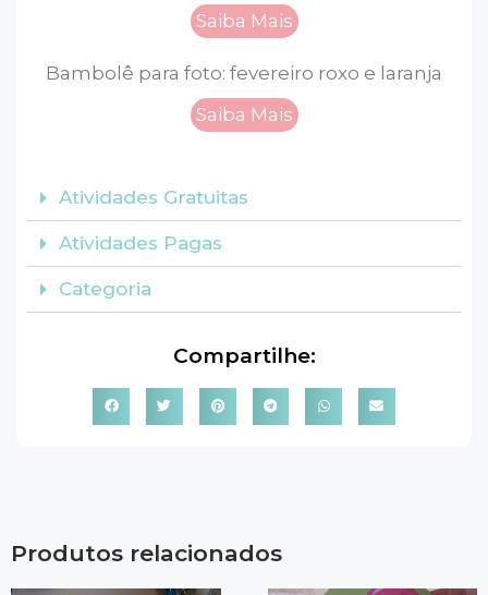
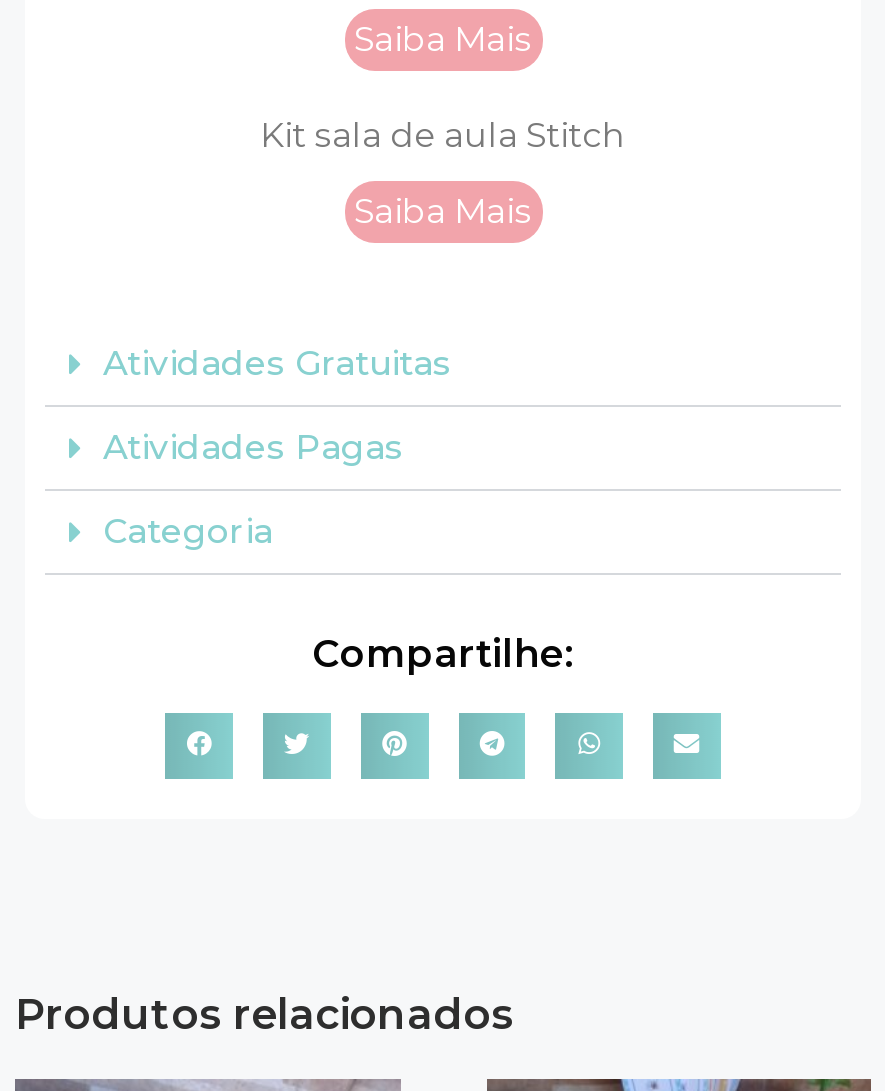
[46,63,442,84] Bambolê para foto: fevereiro roxo e laranja -> [260,114,626,154] Kit sala de aula Stitch

